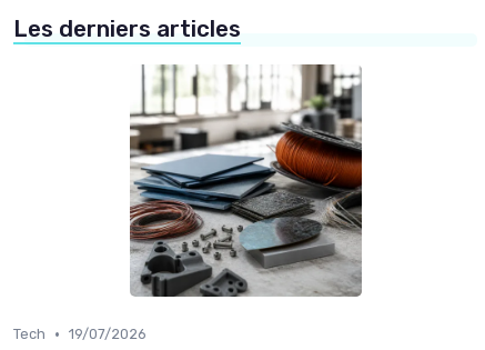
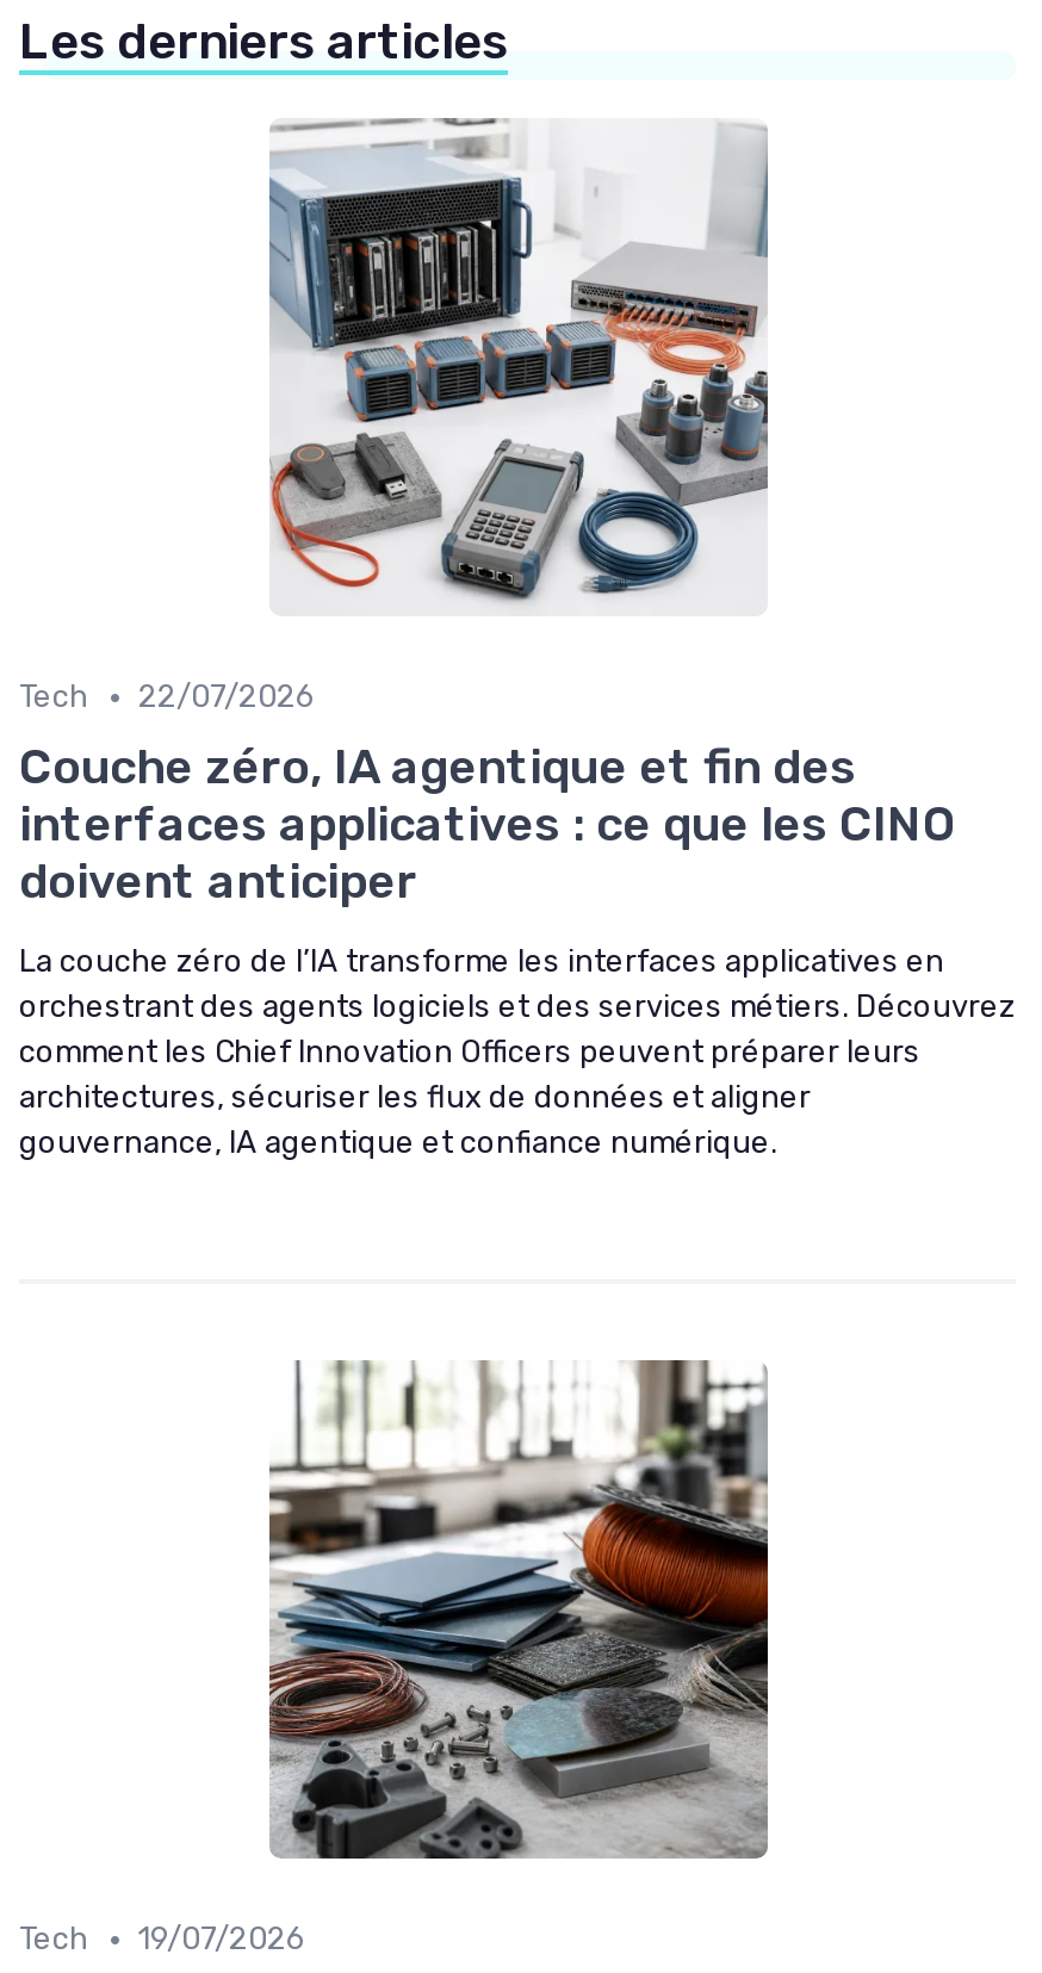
none -> [19,116,1016,1161] [image] | Tech • 22/07/2026 | Couche zéro, IA agentique et fin des | interfaces applicatives : ce que les CINO | doivent anticiper | La couche zéro de l’IA transforme les interfaces applicatives en | orchestrant des agents logiciels et des services métiers. Découvrez | comment les Chief Innovation Officers peuvent préparer leurs | architectures, sécuriser les flux de données et aligner | gouvernance, IA agentique et confiance numérique.

